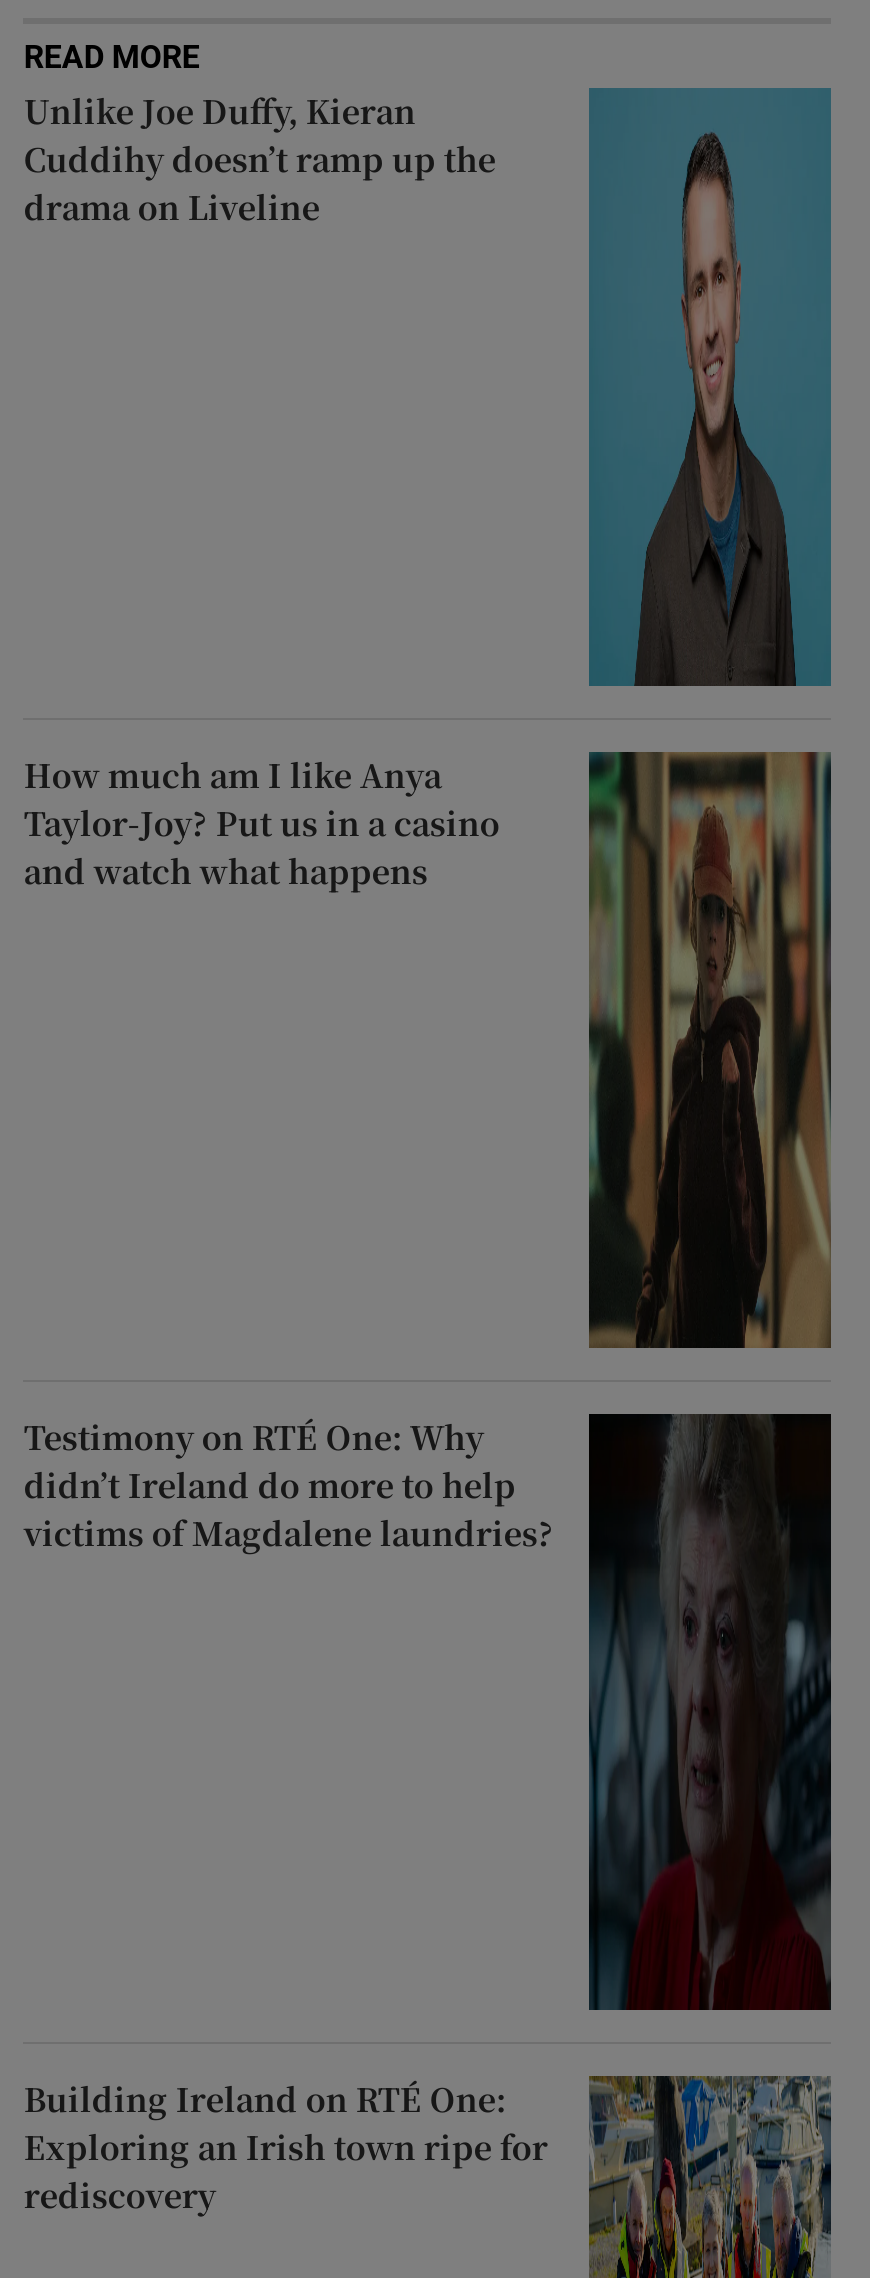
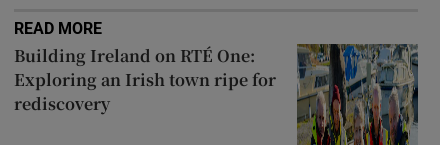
[24,88,496,230] Unlike Joe Duffy, Kieran | Cuddihy doesn’t ramp up the | drama on Liveline -> none
[587,86,833,688] [image] -> none
[24,751,500,893] How much am I like Anya | Taylor-Joy? Put us in a casino | and watch what happens -> none
[587,750,833,1350] [image] -> none
[24,1412,833,2012] [image] | Testimony on RTÉ One: Why | didn’t Ireland do more to help | victims of Magdalene laundries? -> none

